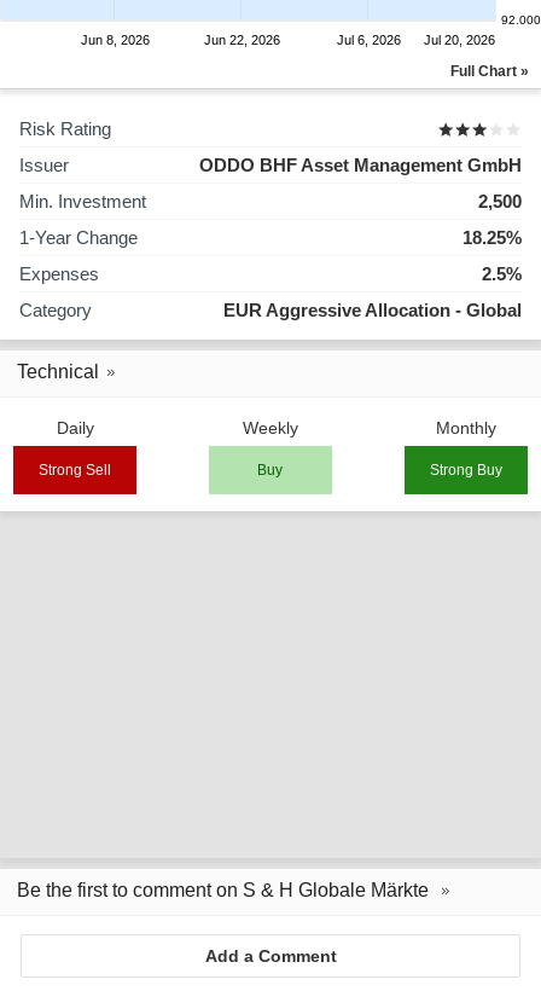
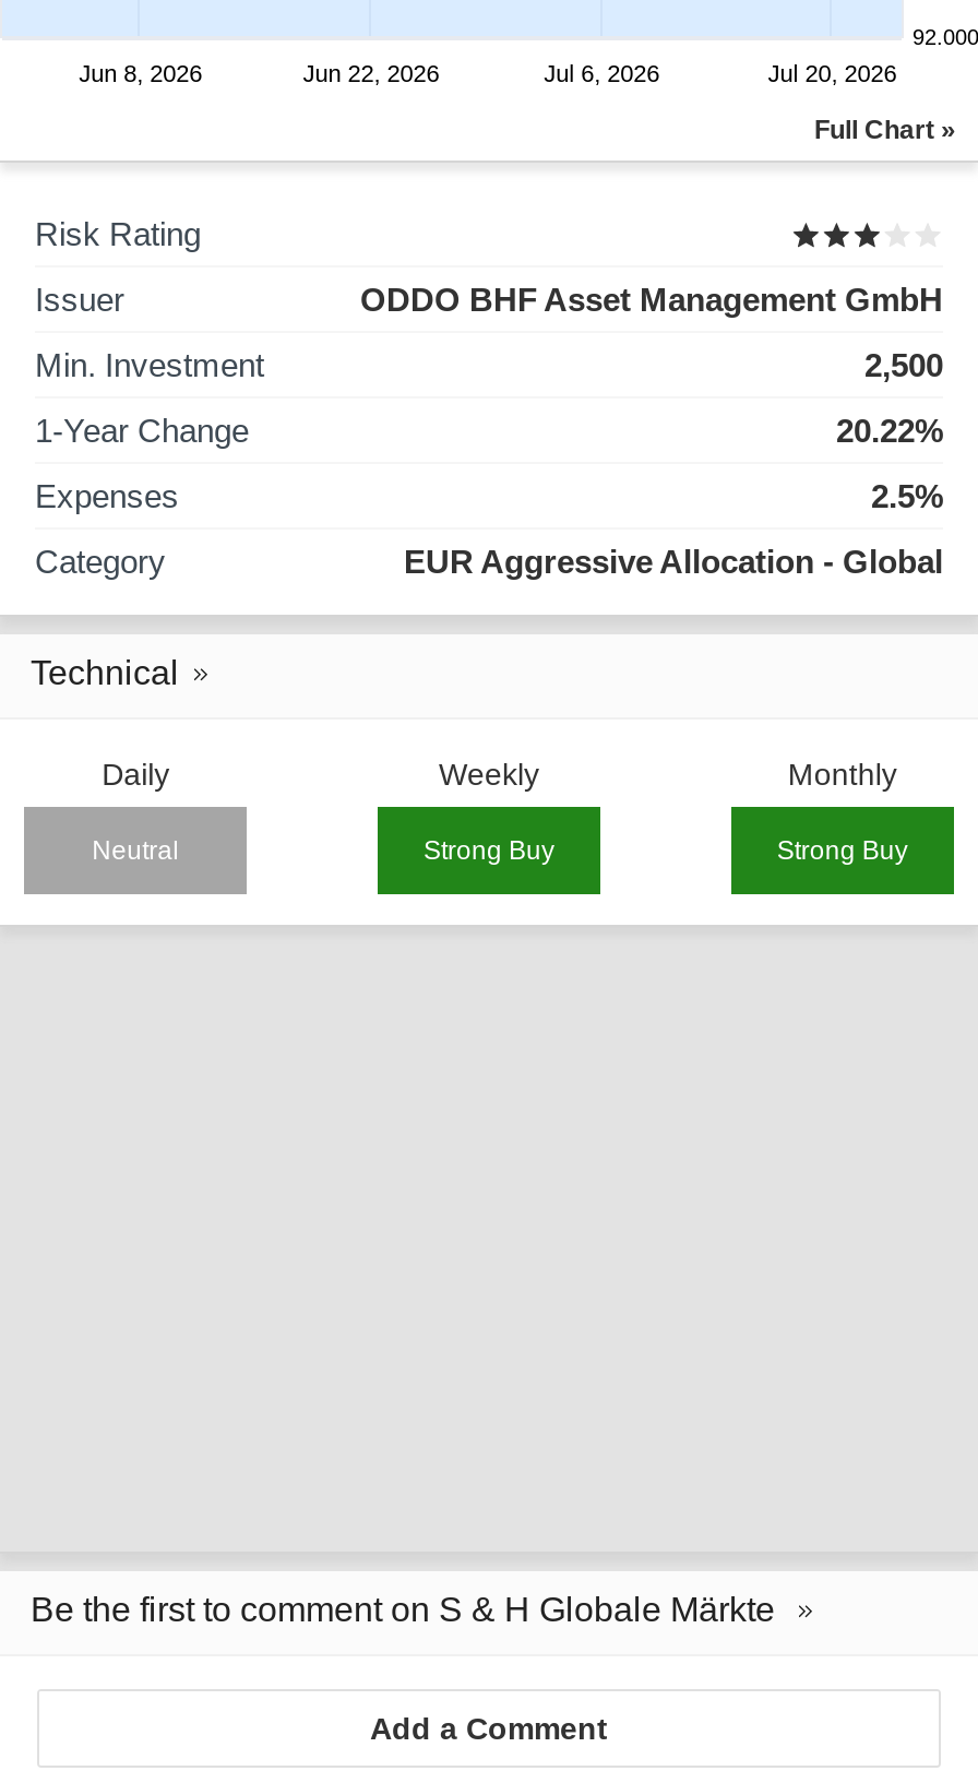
[463,227,522,248] 18.25% -> [836,412,943,449] 20.22%
[39,462,283,479] Strong Sell | Buy -> [92,835,554,866] Neutral | Strong Buy

